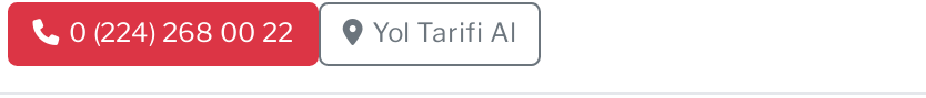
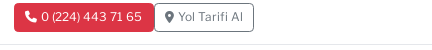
[69,17,293,48] 0 (224) 268 00 22 -> [41,10,142,24] 0 (224) 443 71 65

